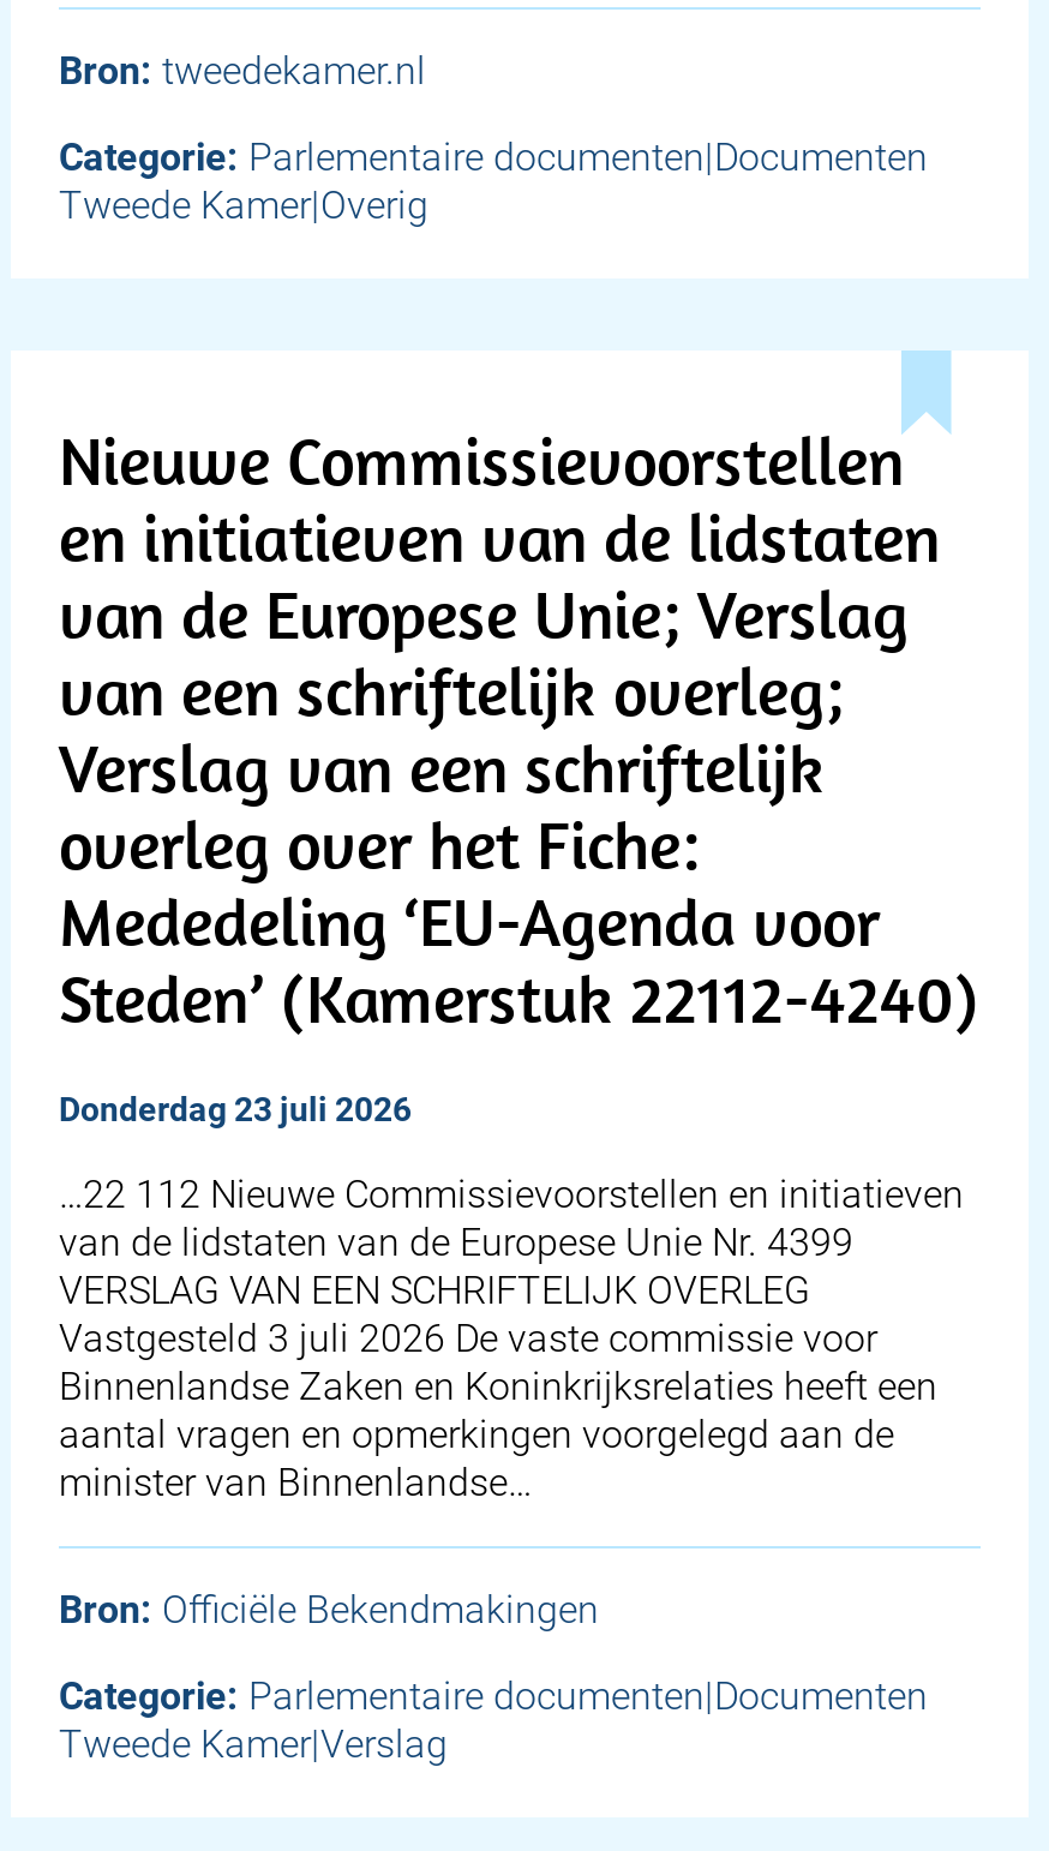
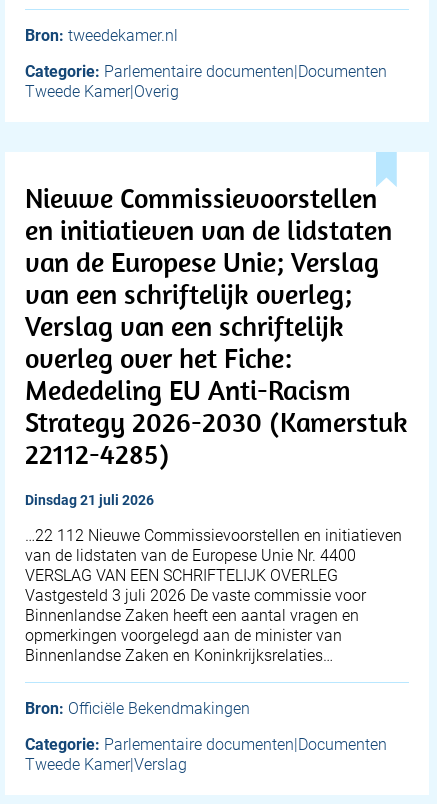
[59,879,978,1040] Mededeling ‘EU-Agenda voor | Steden’ (Kamerstuk 22112-4240) -> [25,372,408,471] Mededeling EU Anti-Racism | Strategy 2026-2030 (Kamerstuk | 22112-4285)
[80,1090,412,1129] donderdag 23 juli 2026 -> [34,492,154,508] dinsdag 21 juli 2026
[59,1220,853,1266] van de lidstaten van de Europese Unie Nr. 4399 -> [25,546,356,565] van de lidstaten van de Europese Unie Nr. 4400
[59,1364,937,1506] Binnenlandse Zaken en Koninkrijksrelaties heeft een | aantal vragen en opmerkingen voorgelegd aan de | minister van Binnenlandse… -> [25,606,359,665] Binnenlandse Zaken heeft een aantal vragen en | opmerkingen voorgelegd aan de minister van | Binnenlandse Zaken en Koninkrijksrelaties…

